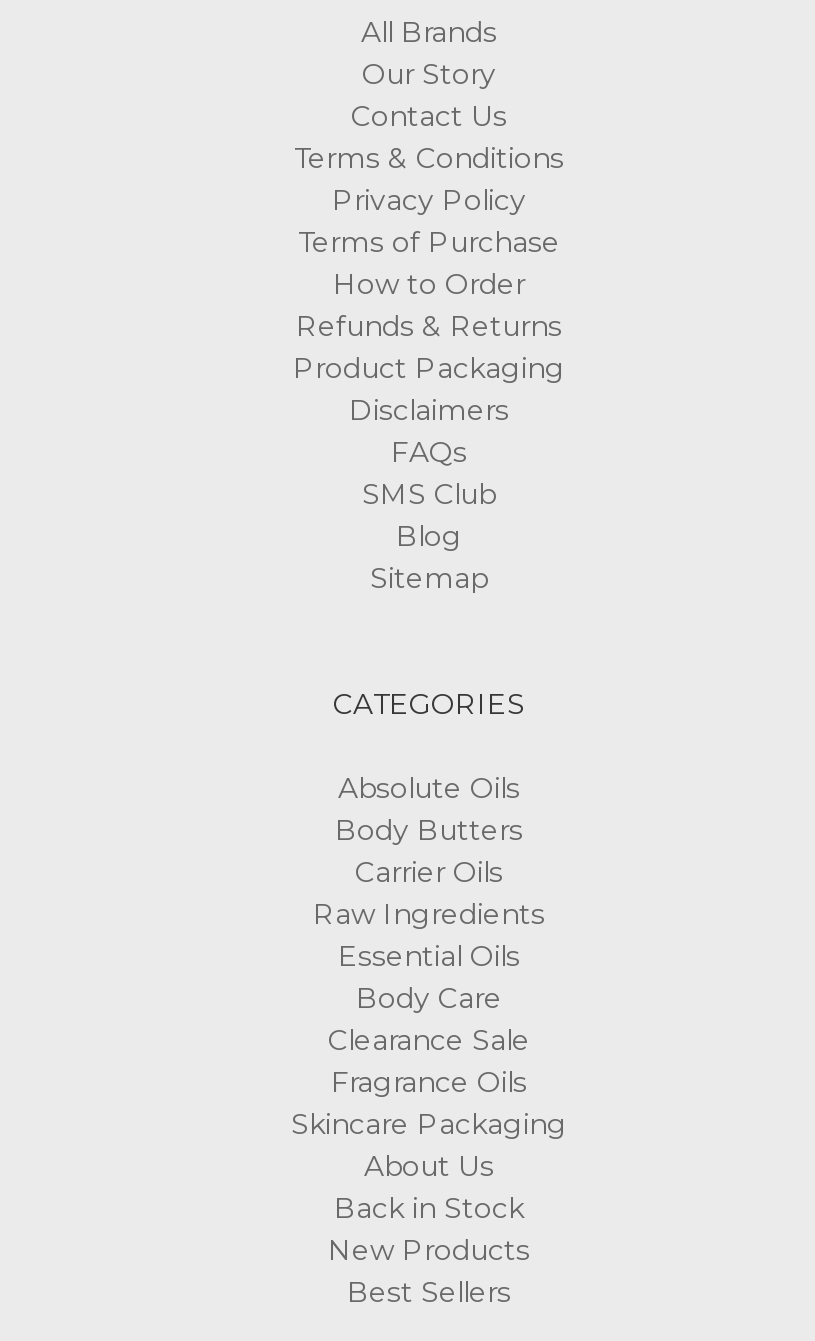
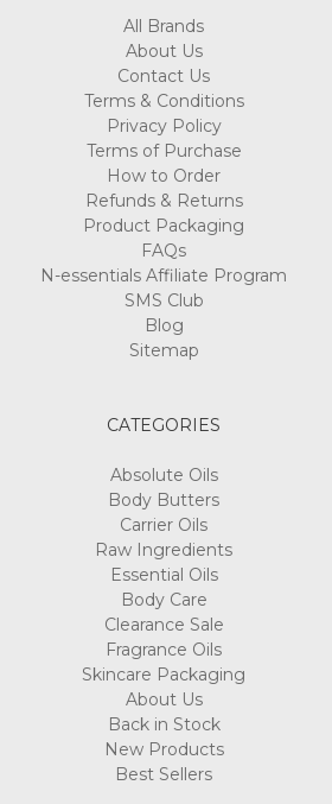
[362,56,496,92] Our Story -> [125,40,202,62] About Us
[349,392,509,428] Disclaimers -> none
moved [391,434,467,470] -> [141,240,186,261]: FAQs
none -> [40,265,287,286] N-essentials Affiliate Program

